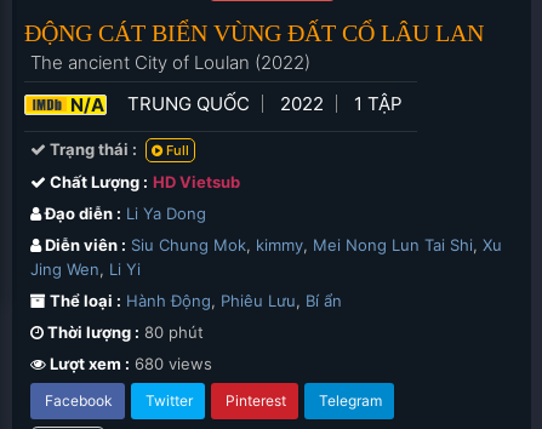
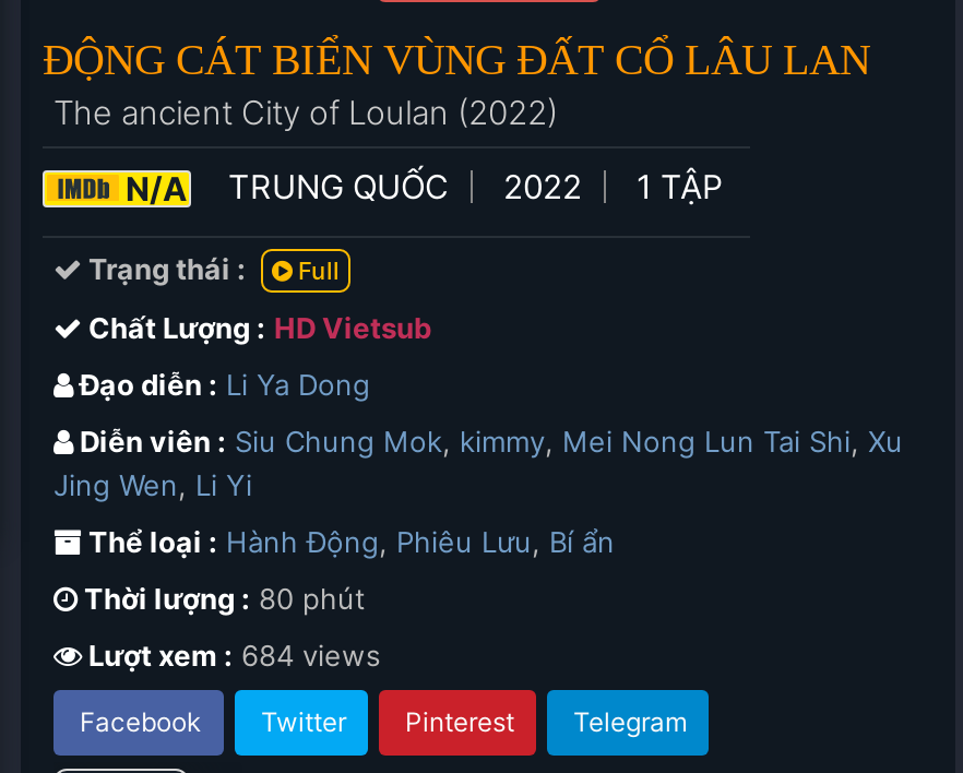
[46,354,212,373] Lượt xem : 680 views -> [82,638,381,673] Lượt xem : 684 views

